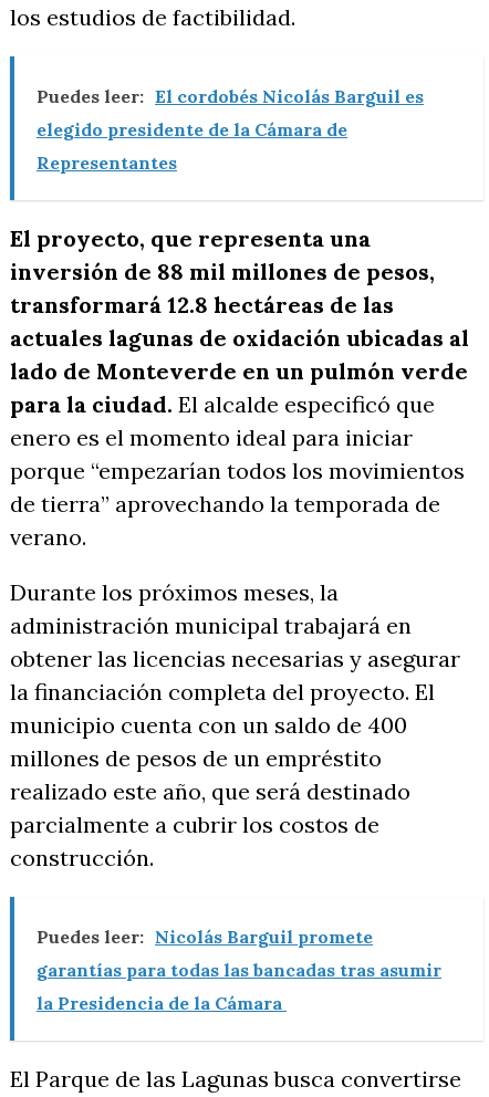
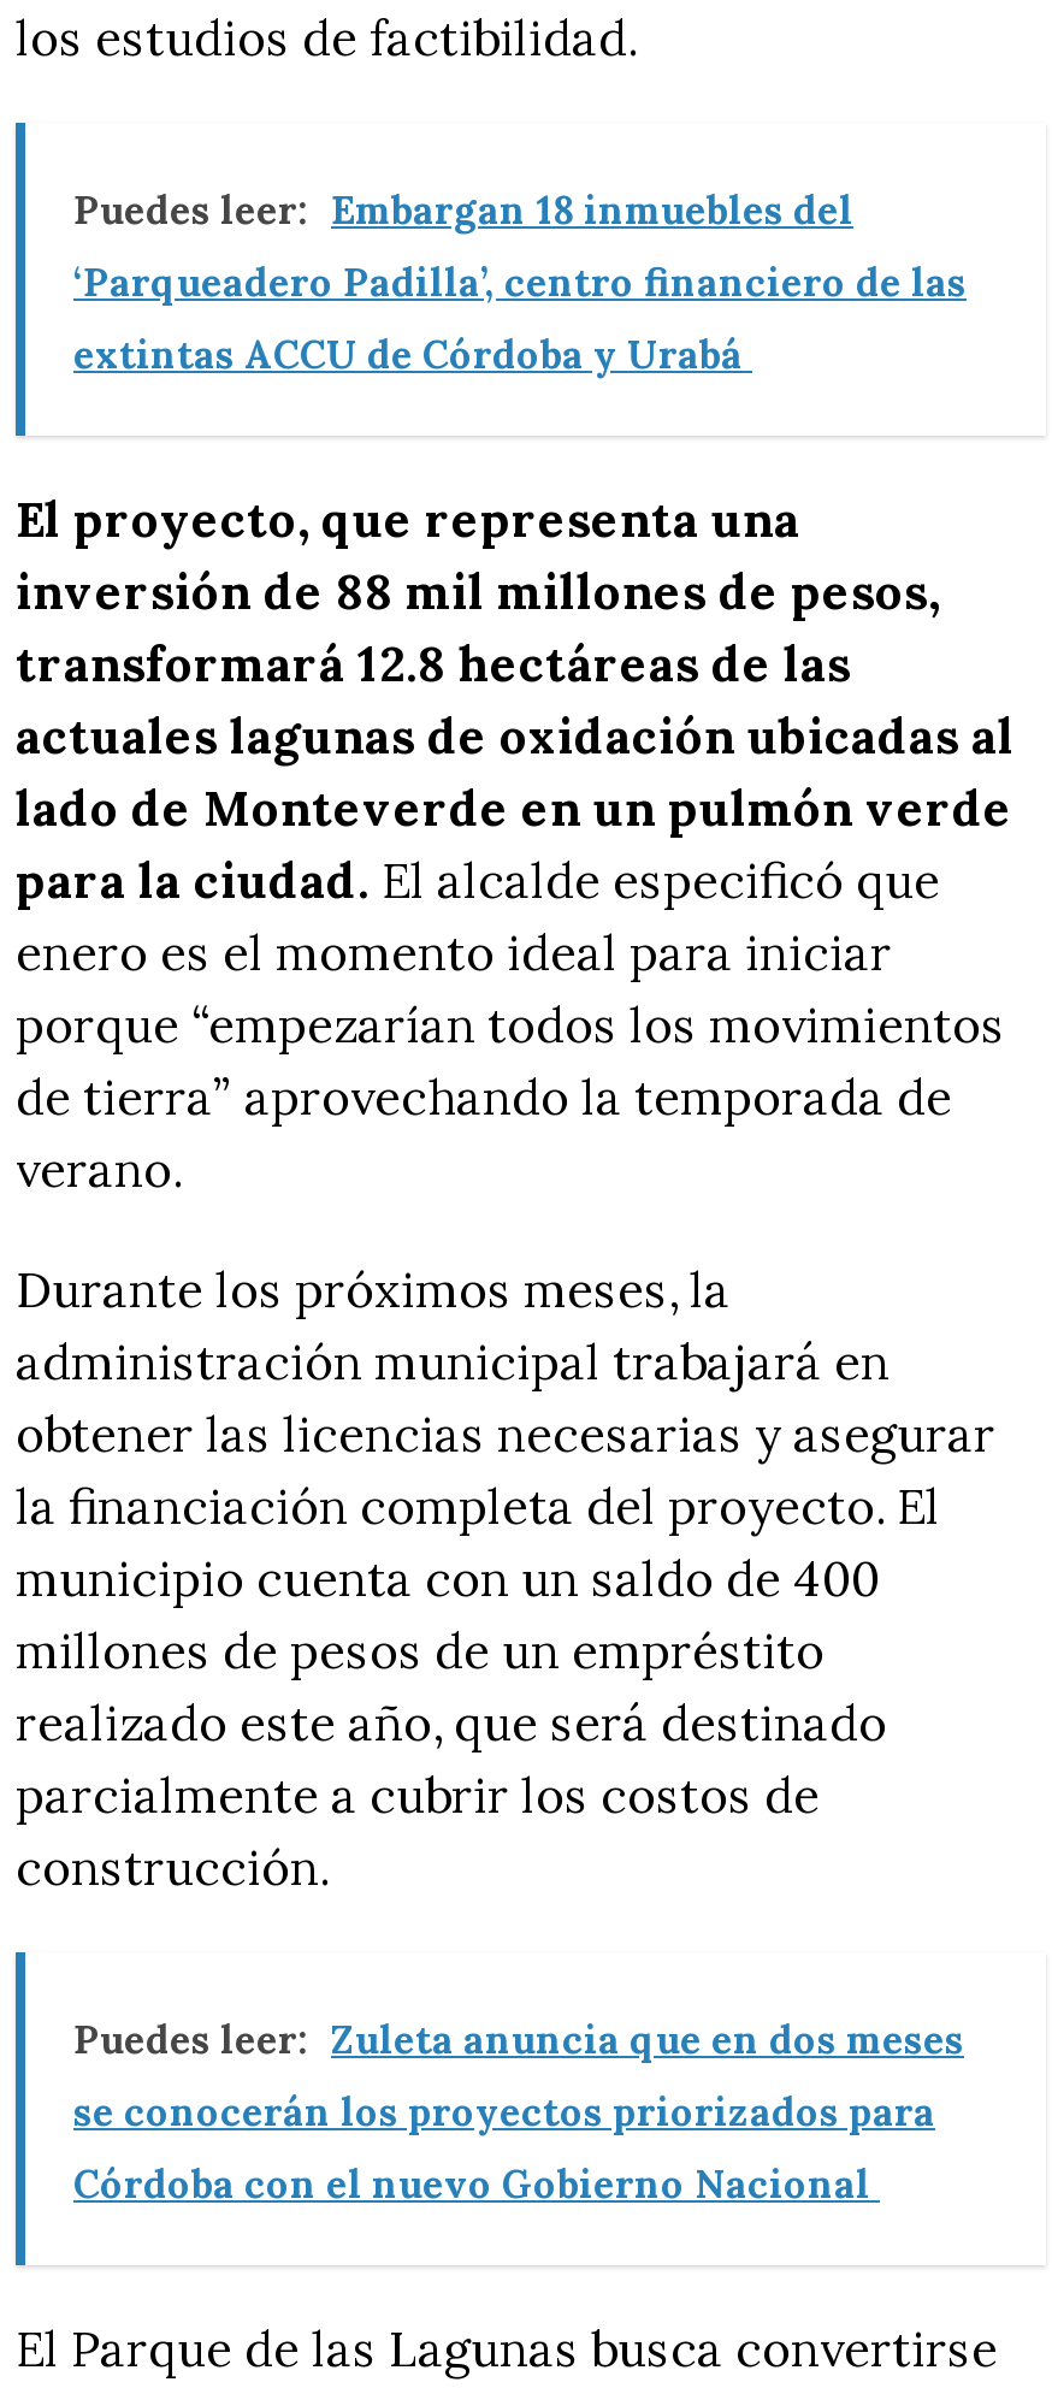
[37,85,424,108] Puedes leer: El cordobés Nicolás Barguil es -> [73,186,853,234] Puedes leer: Embargan 18 inmuebles del
[37,119,347,141] elegido presidente de la Cámara de -> [73,258,967,306] ‘Parqueadero Padilla’, centro financiero de las
[37,152,177,174] Representantes -> [73,331,752,379] extintas ACCU de Córdoba y Urabá
[37,926,373,948] Puedes leer: Nicolás Barguil promete -> [73,2016,964,2064] Puedes leer: Zuleta anuncia que en dos meses
[37,959,441,981] garantías para todas las bancadas tras asumir -> [73,2088,935,2136] se conocerán los proyectos priorizados para
[37,992,287,1014] la Presidencia de la Cámara -> [73,2160,880,2208] Córdoba con el nuevo Gobierno Nacional

